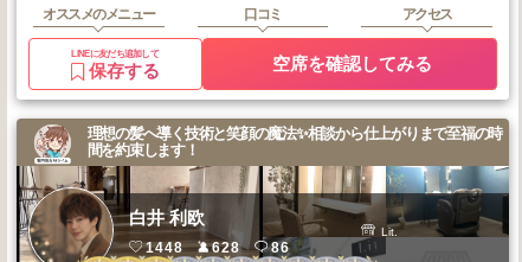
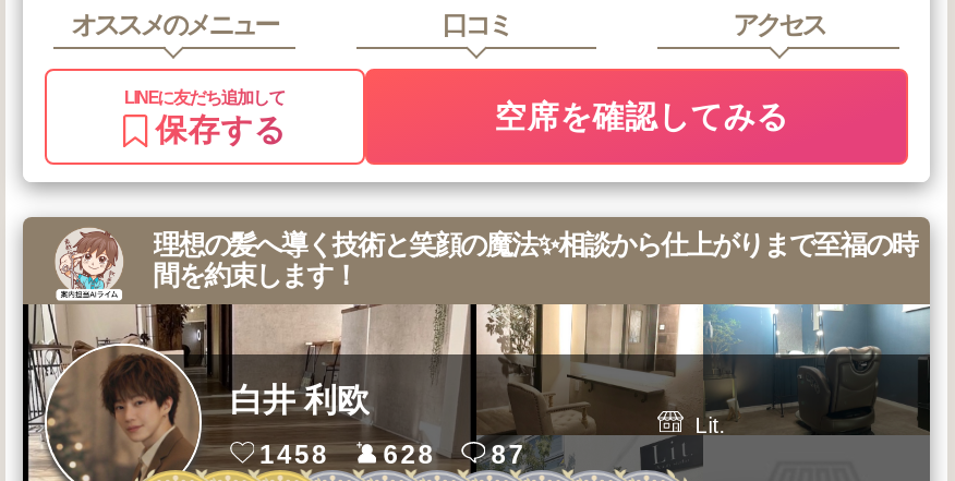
[145,240,183,256] 1448 -> [259,440,329,471] 1458
[271,240,290,256] 86 -> [491,440,526,471] 87

